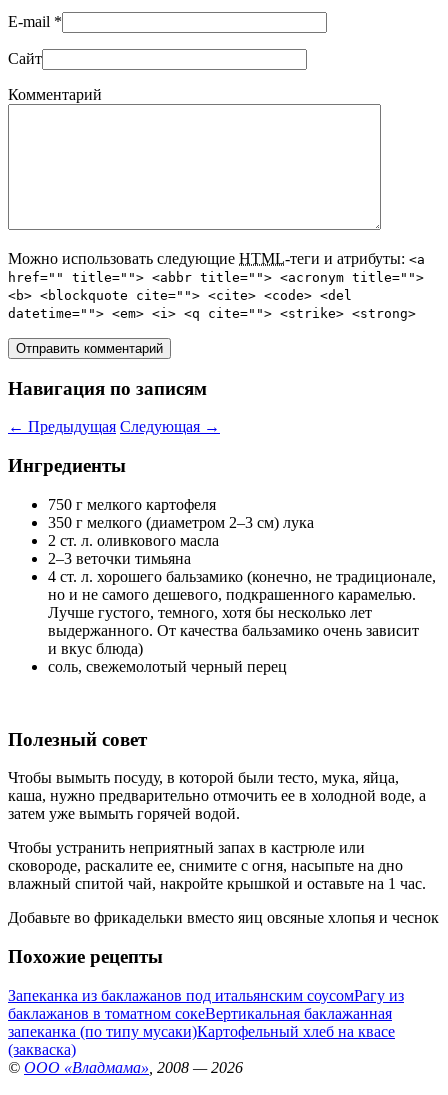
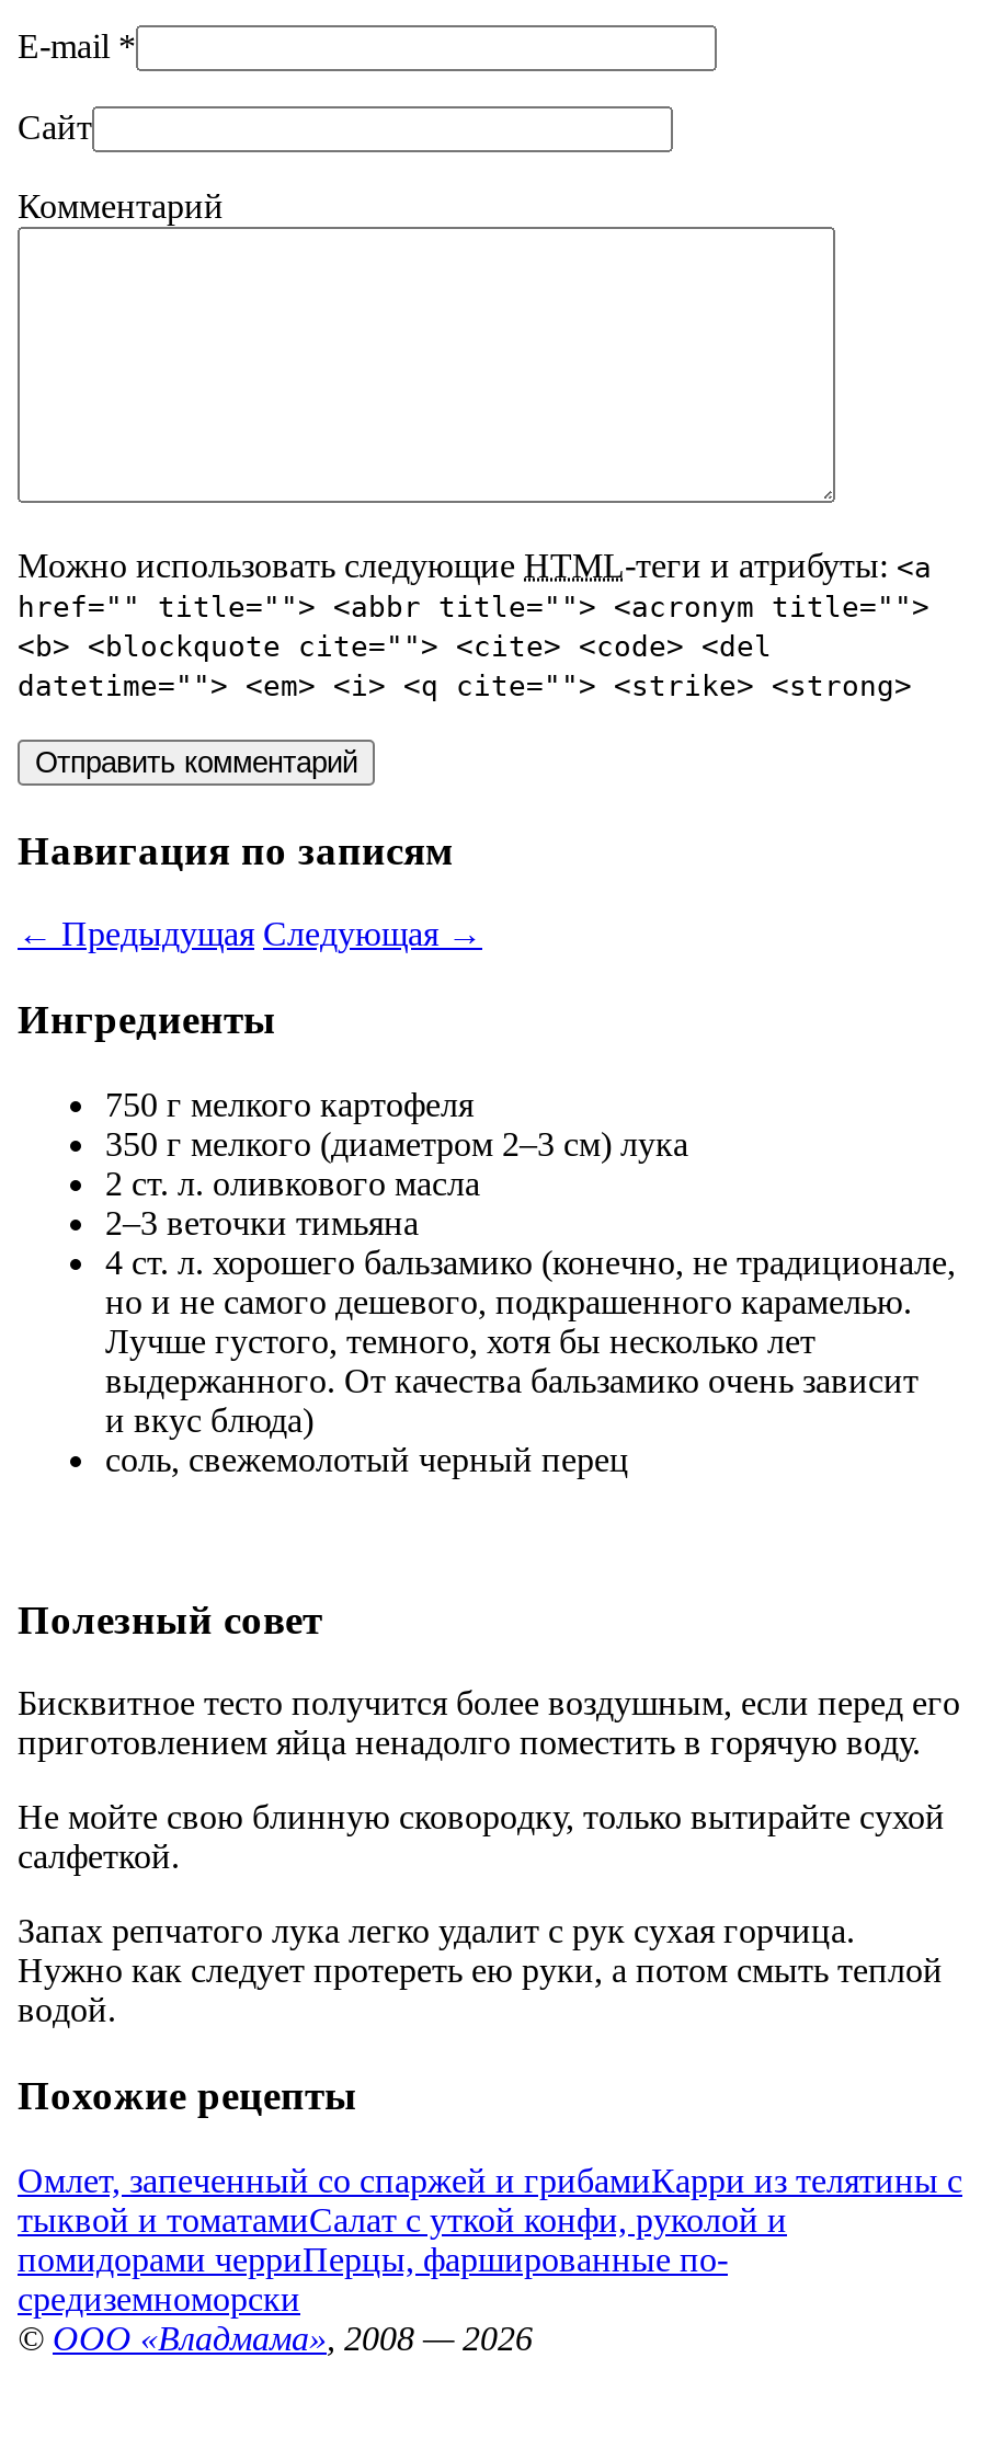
[8,769,426,822] Чтобы вымыть посуду, в которой были тесто, мука, яйца, | каша, нужно предварительно отмочить ее в холодной воде, а | затем уже вымыть горячей водой. -> [18,1685,960,1761] Бисквитное тесто получится более воздушным, если перед его | приготовлением яйца ненадолго поместить в горячую воду.
[8,839,426,892] Чтобы устранить неприятный запах в кастрюле или | сковороде, раскалите ее, снимите с огня, насыпьте на дно | влажный спитой чай, накройте крышкой и оставьте на 1 час. -> [18,1799,945,1875] Не мойте свою блинную сковородку, только вытирайте сухой | салфеткой.
[8,909,439,926] Добавьте во фрикадельки вместо яиц овсяные хлопья и чеснок -> [18,1913,943,2029] Запах репчатого лука легко удалит с рук сухая горчица. | Нужно как следует протереть ею руки, а потом смыть теплой | водой.
[8,987,404,1058] Запеканка из баклажанов под итальянским соусомРагу из | баклажанов в томатном сокеВертикальная баклажанная | запеканка (по типу мусаки)Картофельный хлеб на квасе | (закваска) -> [18,2161,962,2317] Омлет, запеченный со спаржей и грибамиКарри из телятины с | тыквой и томатамиСалат с уткой конфи, руколой и | помидорами черриПерцы, фаршированные по- | средиземноморски

